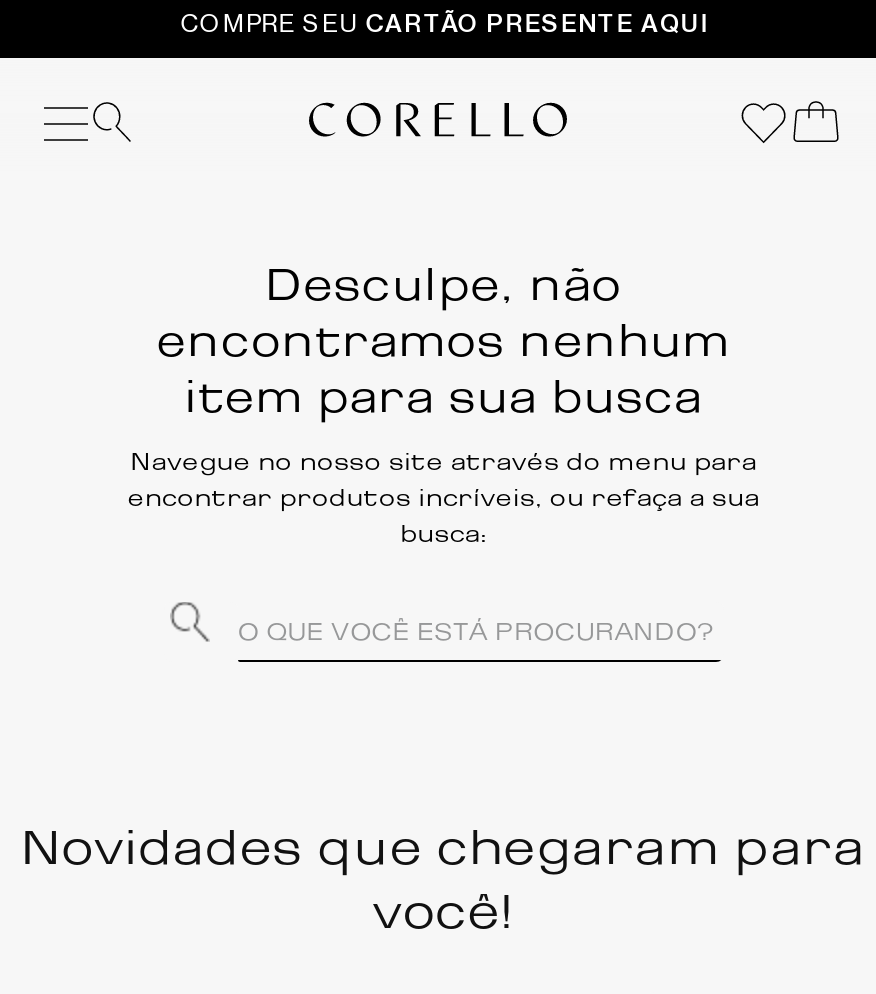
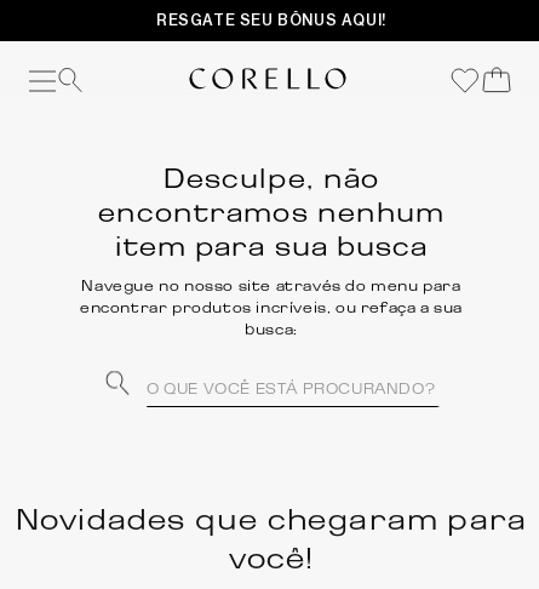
[180,8,708,38] COMPRE SEU CARTÃO PRESENTE AQUI -> [156,11,386,29] RESGATE SEU BÔNUS AQUI!

